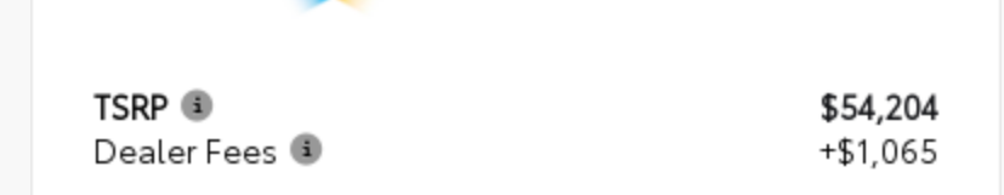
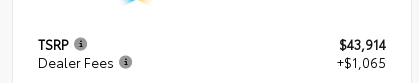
[819,84,938,127] $54,204 -> [339,35,386,53] $43,914

